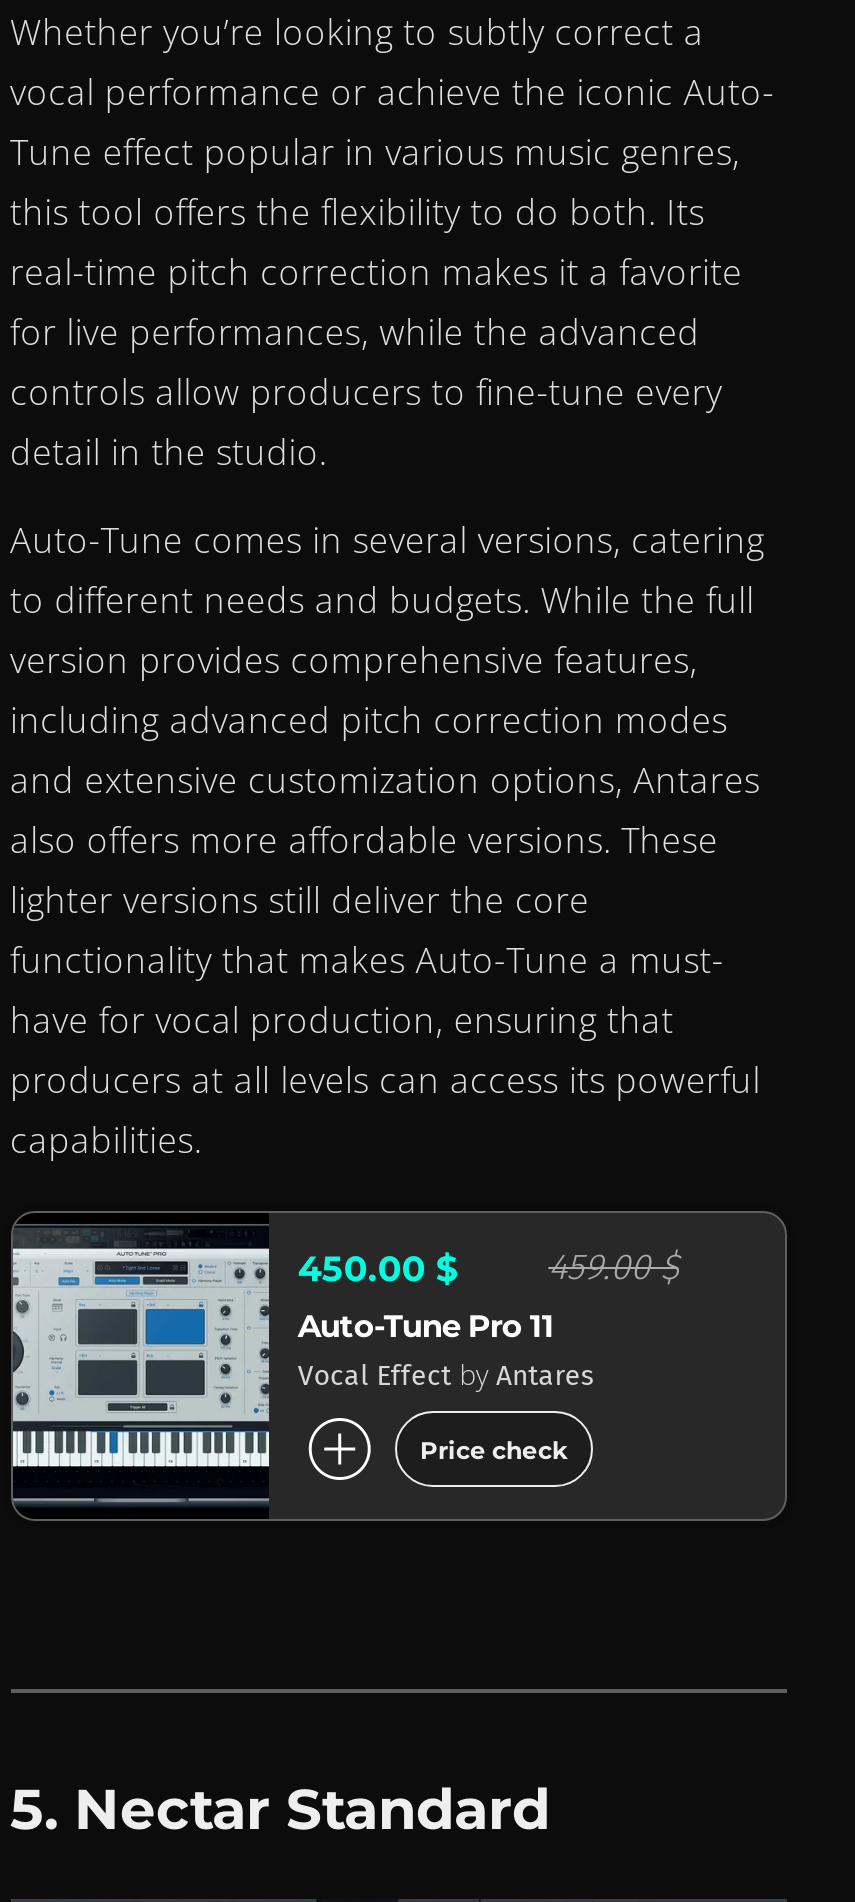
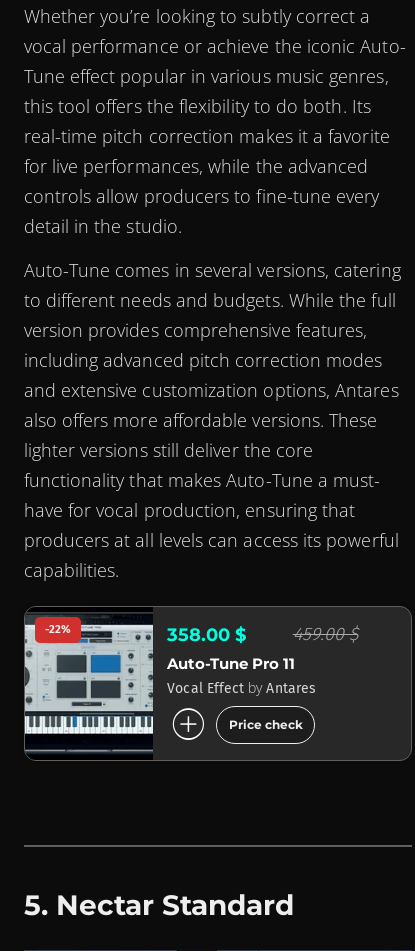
[298,1248,458,1290] 450.00 $ -> [44,623,246,645] -22% | 358.00 $

